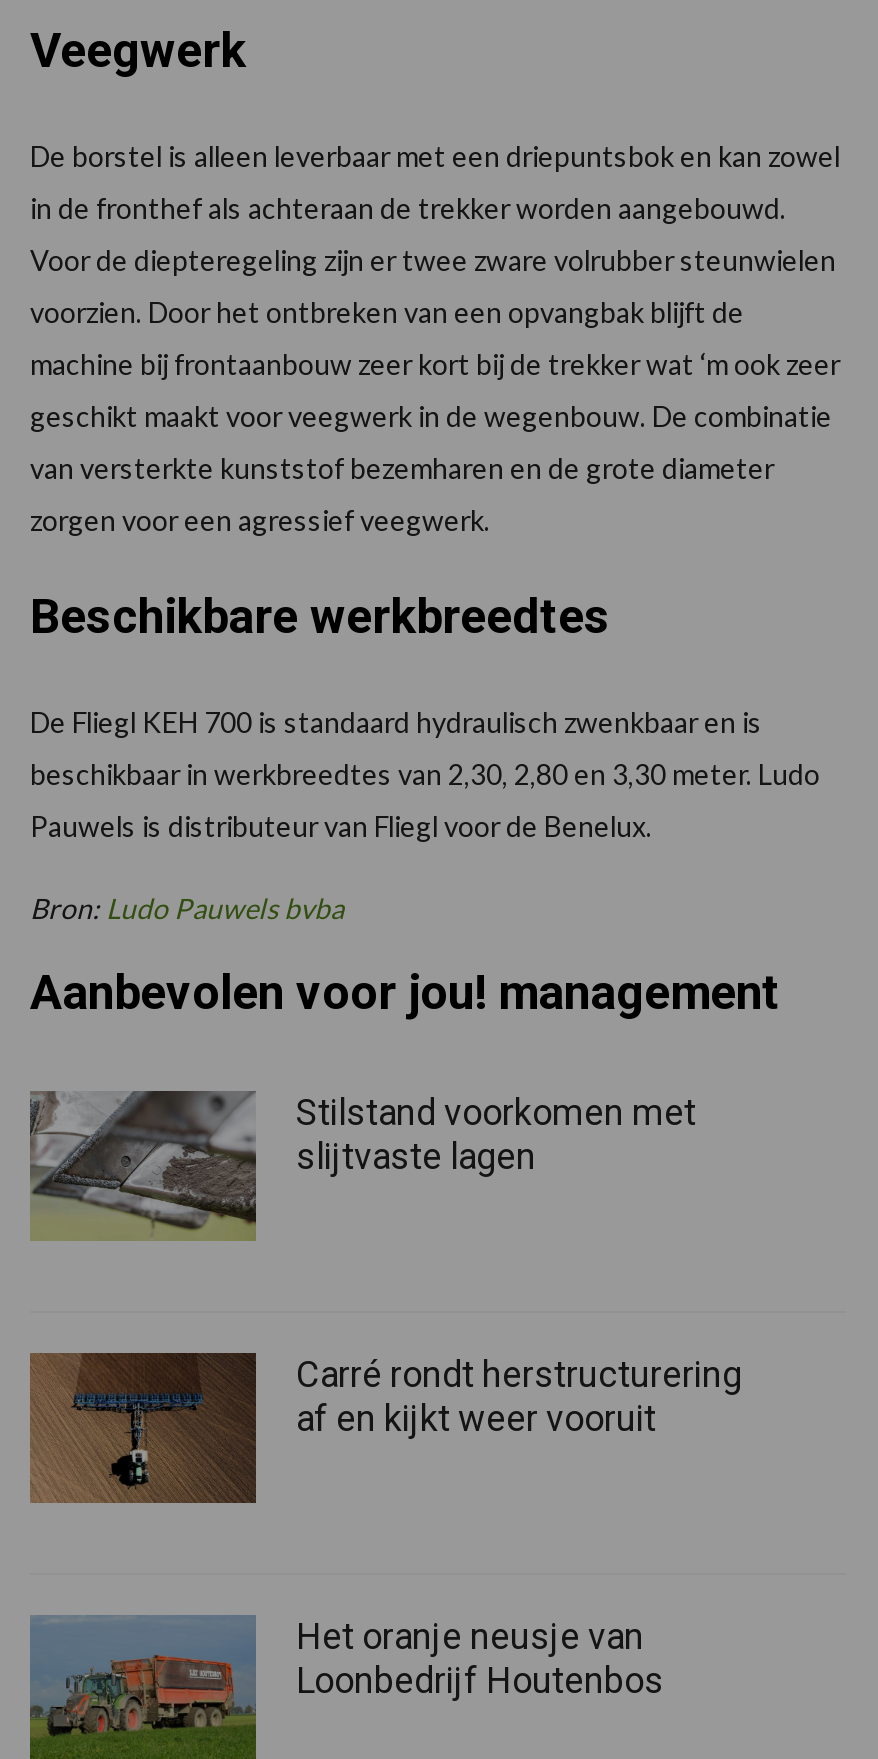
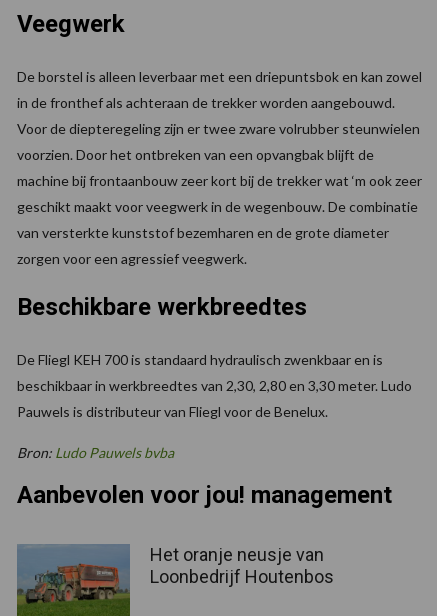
[28,1090,696,1242] [image] | Stilstand voorkomen met | slijtvaste lagen -> none
[28,1352,742,1506] [image] | Carré rondt herstructurering | af en kijkt weer vooruit -> none

